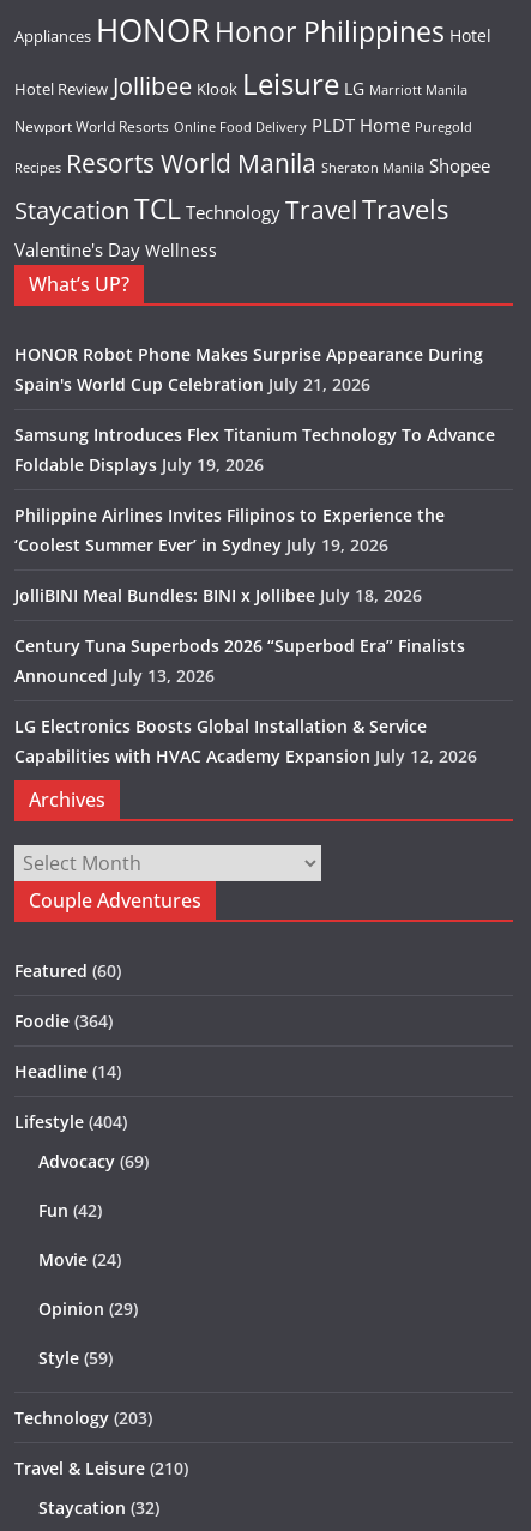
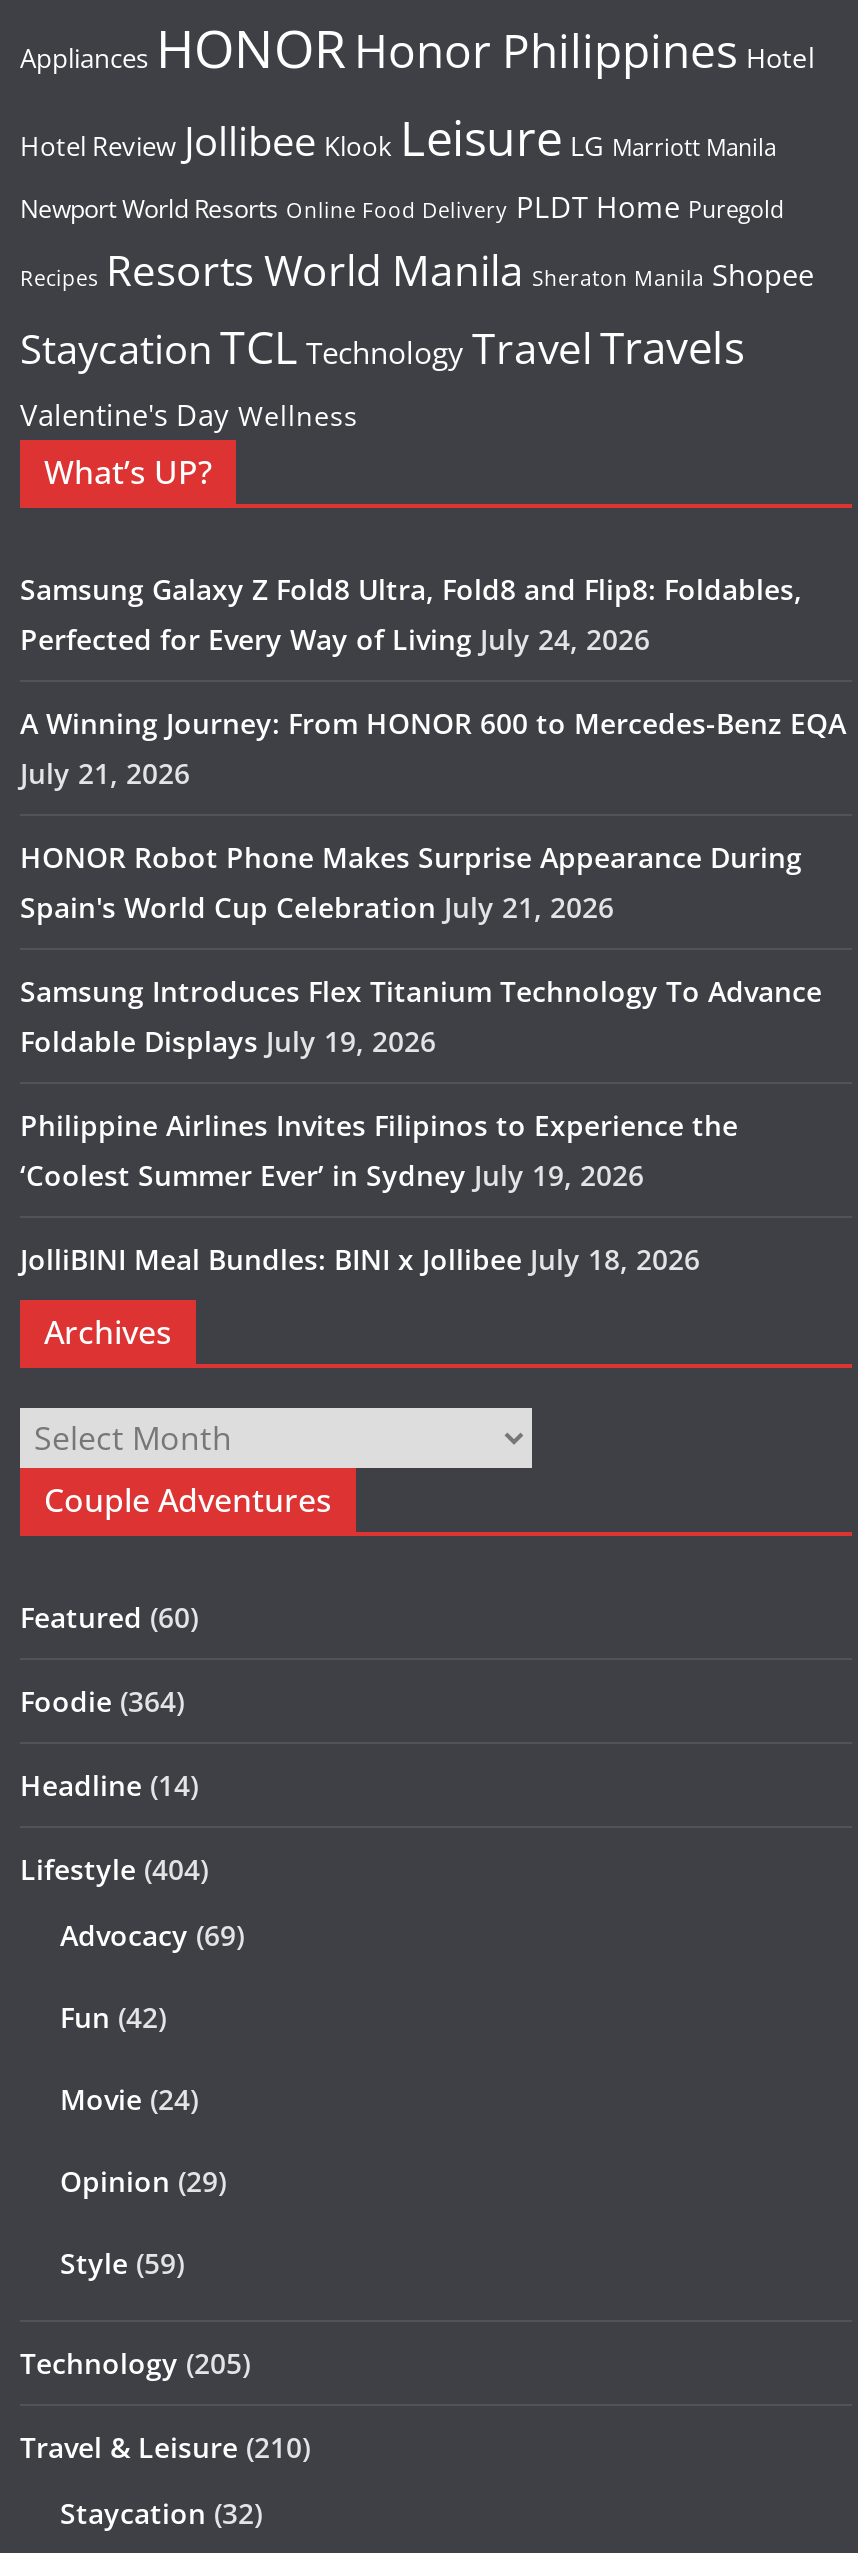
none -> [20,570,846,792] Samsung Galaxy Z Fold8 Ultra, Fold8 and Flip8: Foldables, | Perfected for Every Way of Living July 24, 2026 | A Winning Journey: From HONOR 600 to Mercedes-Benz EQA | July 21, 2026
moved [14,343,495,607] -> [20,838,822,1278]: HONOR Robot Phone Makes Surprise Appearance During | Spain's World Cup Celebration July 21, 2026 | Samsung Introduces Flex Titanium Technology To Advance | Foldable Displays July 19, 2026 | Philippine Airlines Invites Filipinos to Experience the | ‘Coolest Summer Ever’ in Sydney July 19, 2026 | JolliBINI Meal Bundles: BINI x Jollibee July 18, 2026
[14,634,477,767] Century Tuna Superbods 2026 “Superbod Era” Finalists | Announced July 13, 2026 | LG Electronics Boosts Global Installation & Service | Capabilities with HVAC Academy Expansion July 12, 2026 -> none
[14,1406,152,1429] Technology (203) -> [20,2344,250,2382] Technology (205)

